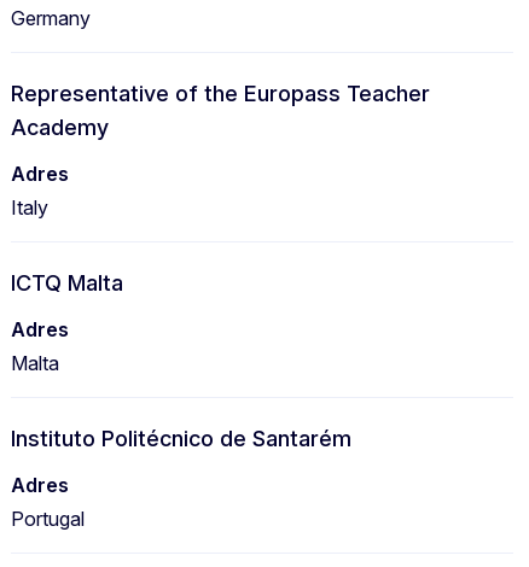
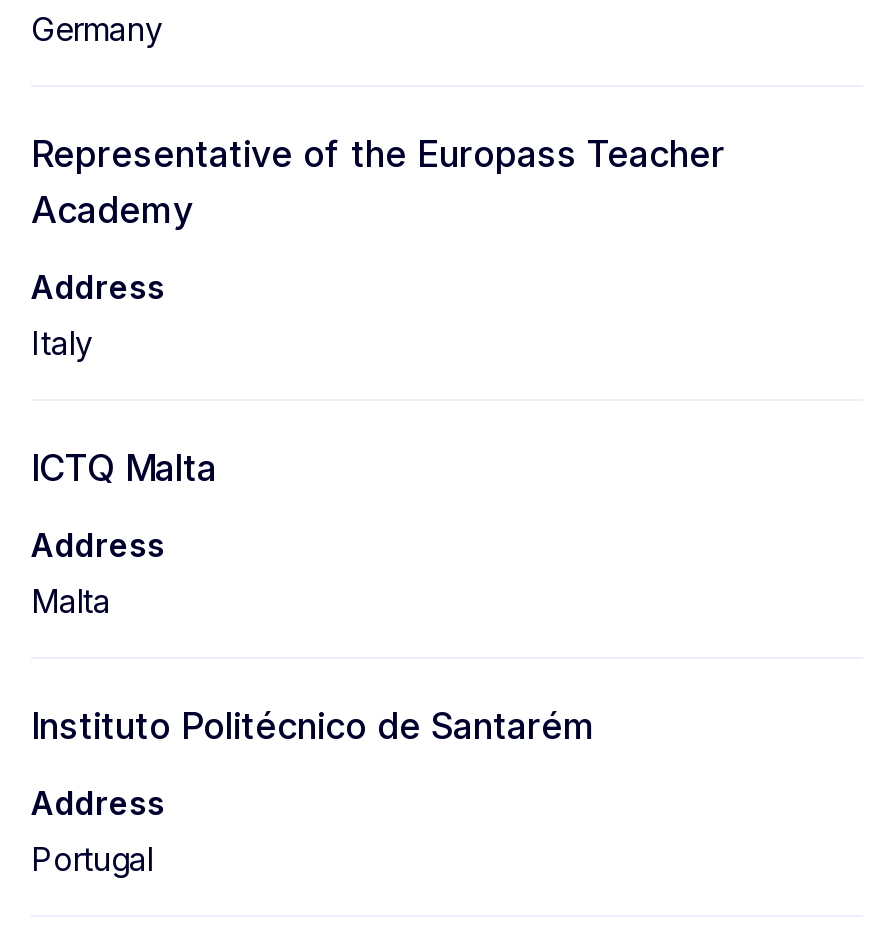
[11,162,69,186] Adres -> [31,268,165,308] Address
[11,318,69,342] Adres -> [31,526,165,566] Address
[11,473,69,498] Adres -> [31,784,165,824] Address

